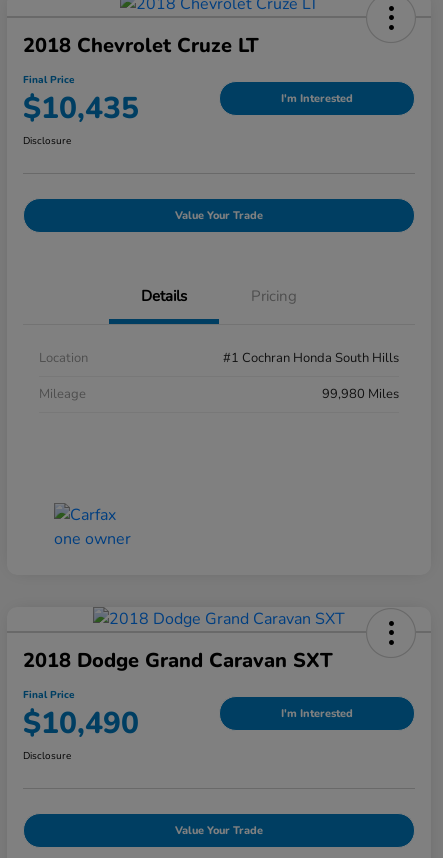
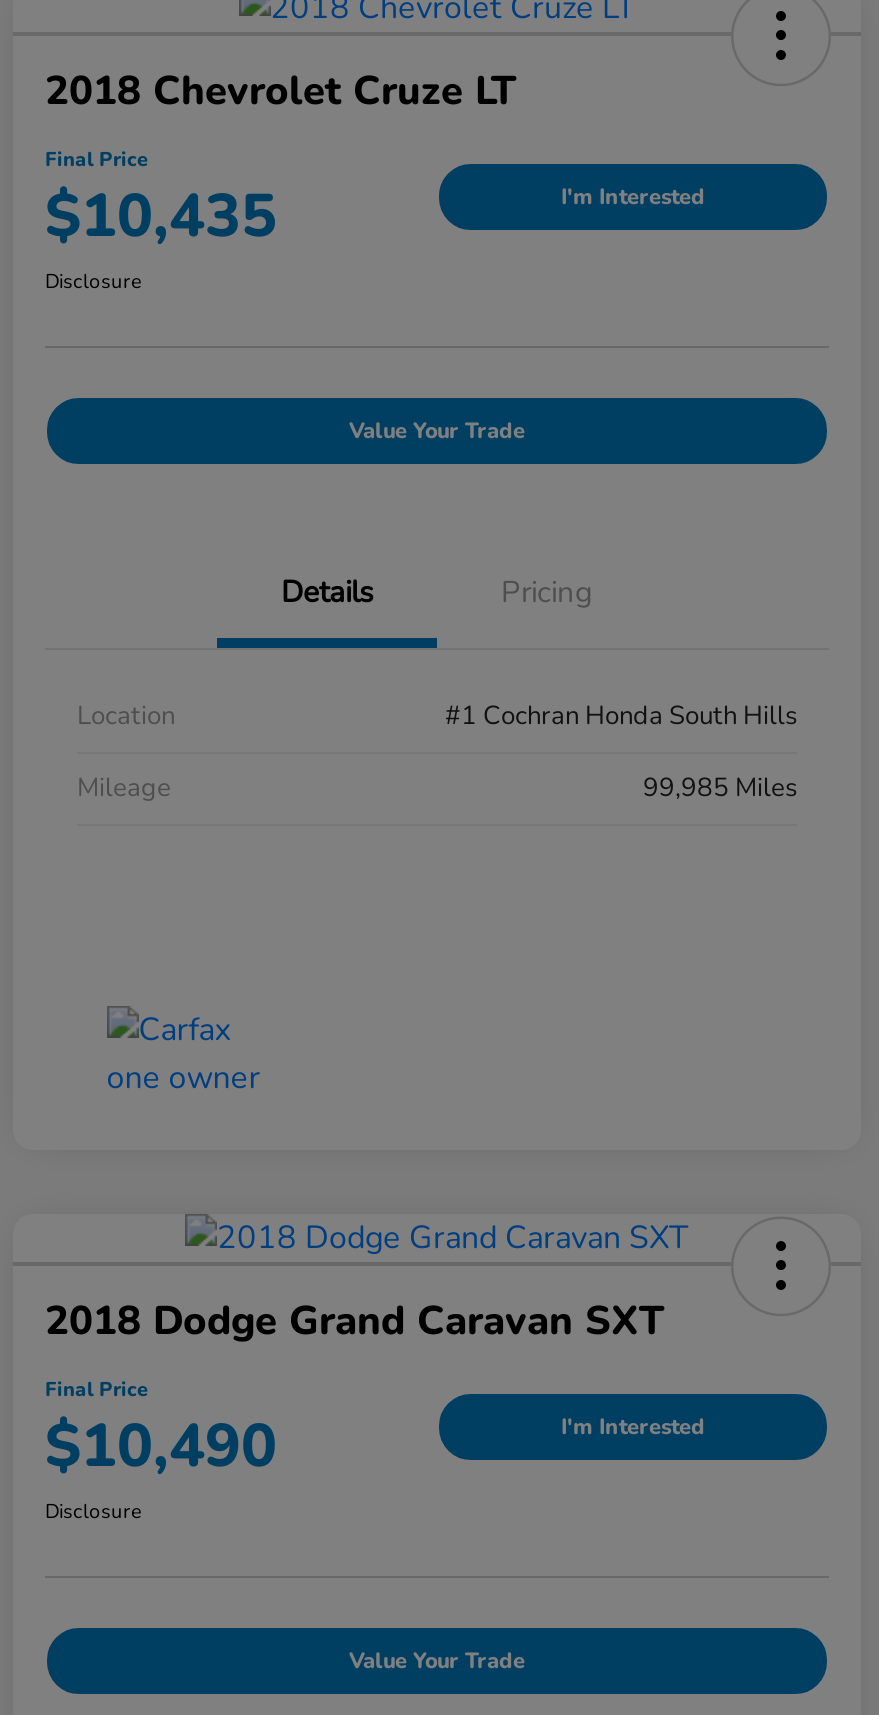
[322,385,399,403] 99,980 Miles -> [643,770,797,806] 99,985 Miles

